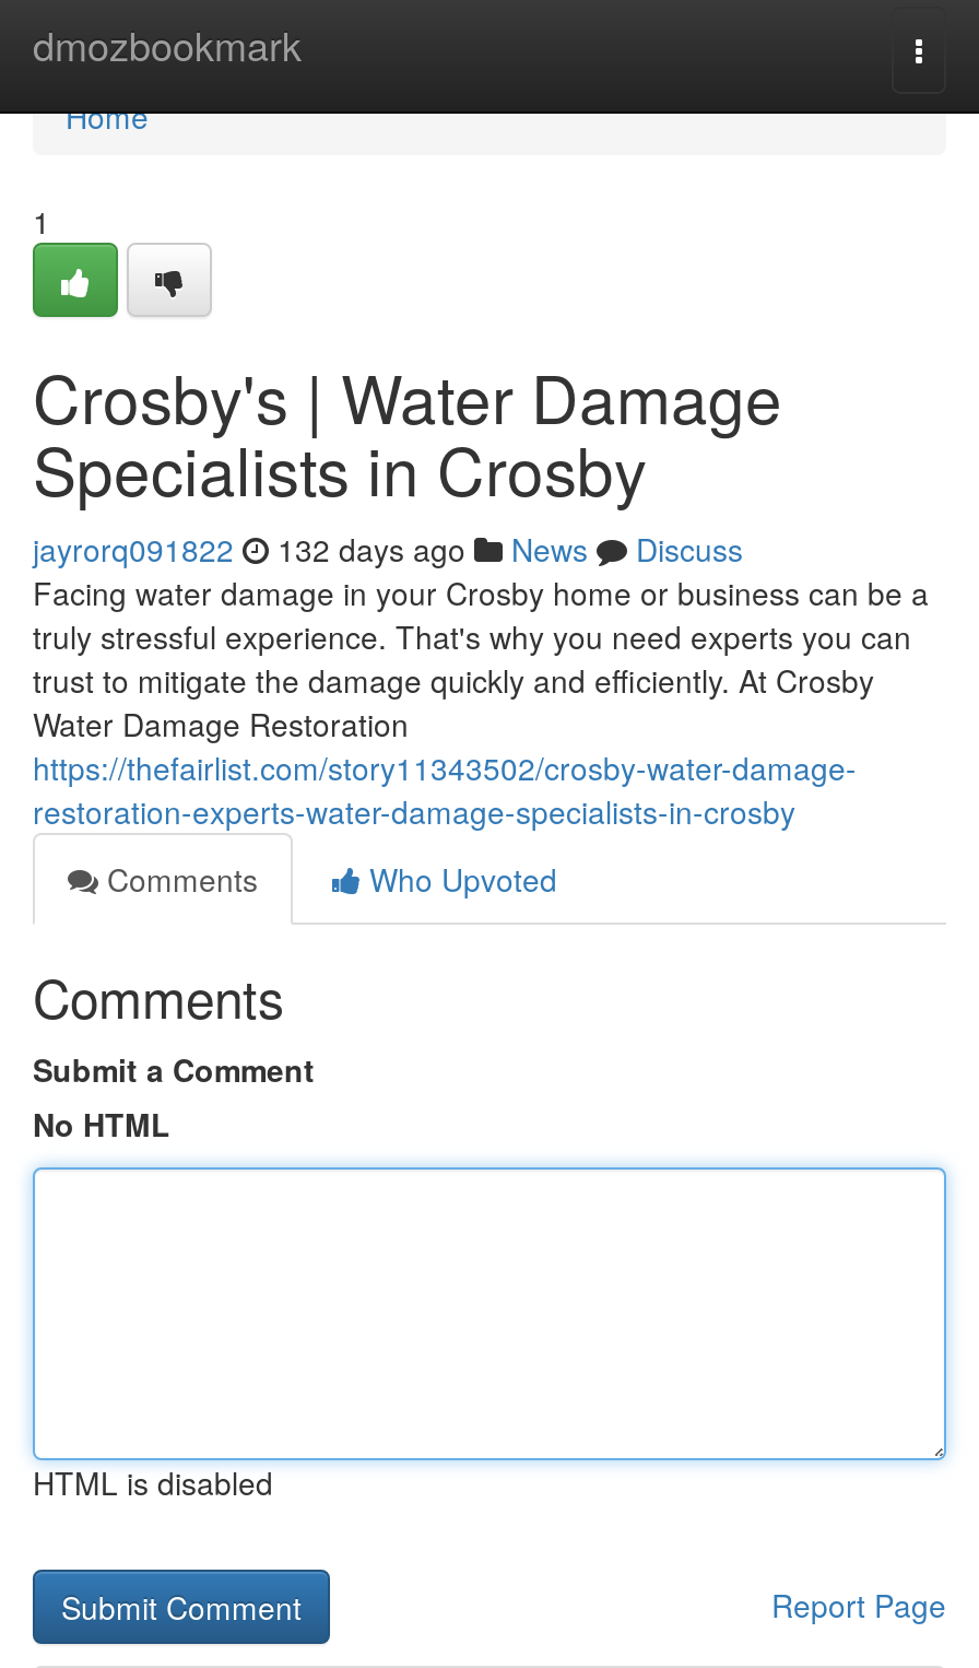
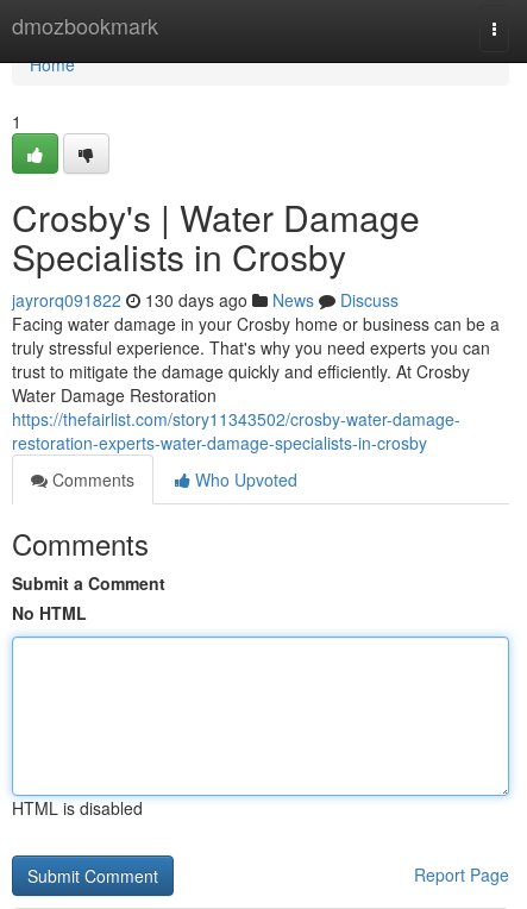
[33,527,743,571] jayrorq091822 132 days ago News Discuss -> [12,288,399,312] jayrorq091822 130 days ago News Discuss

